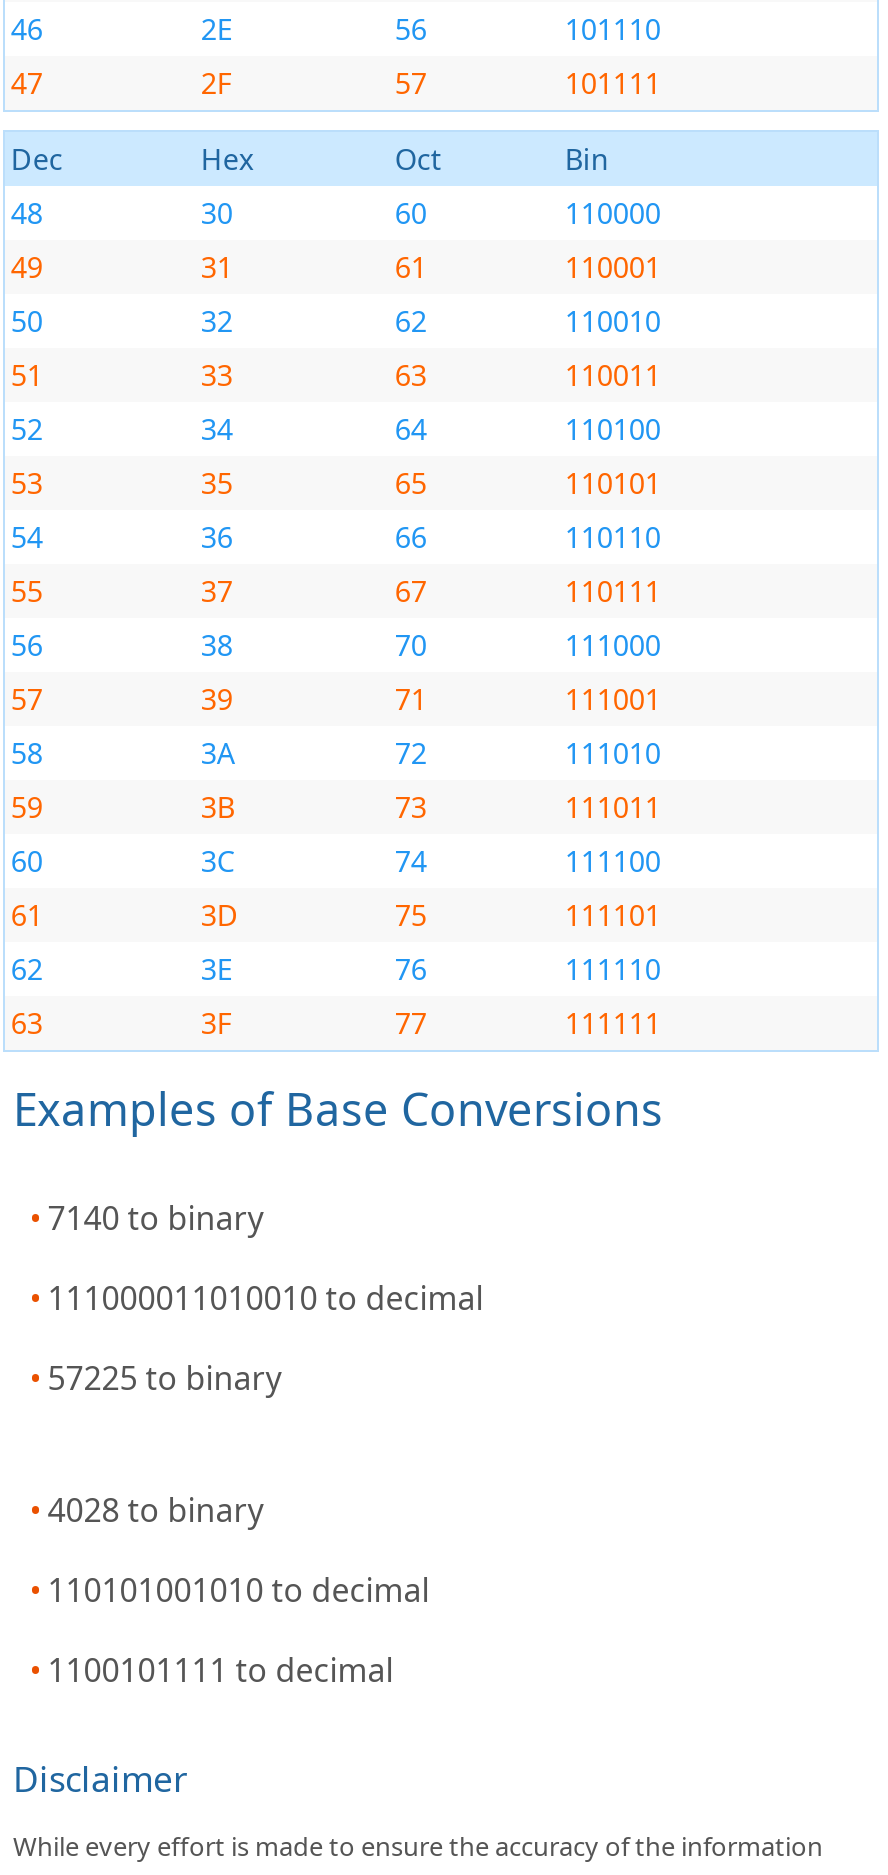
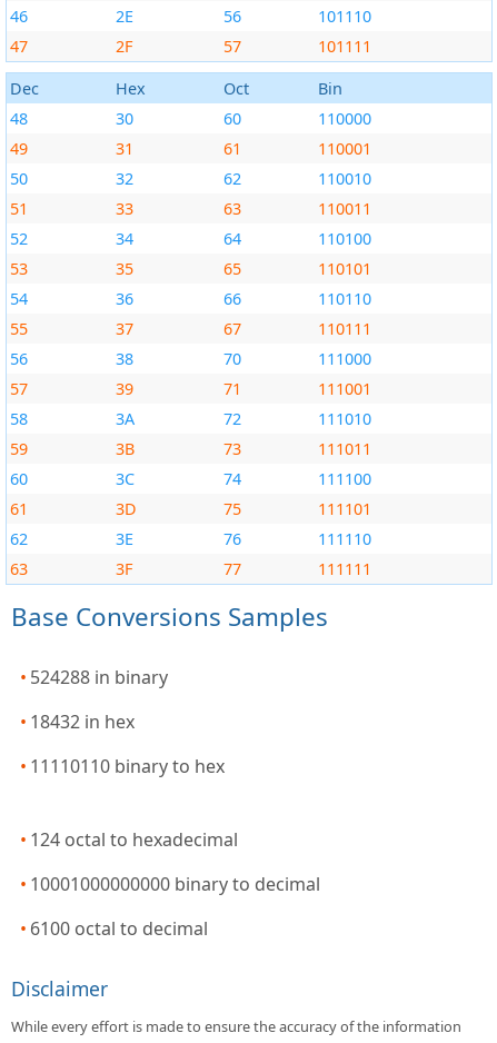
[13,1078,663,1140] Examples of Base Conversions -> [11,600,328,634] Base Conversions Samples
[47,1196,263,1240] 7140 to binary -> [30,665,168,689] 524288 in binary
[47,1276,483,1320] 111000011010010 to decimal -> [30,709,135,734] 18432 in hex
[47,1356,281,1400] 57225 to binary -> [30,754,225,778] 11110110 binary to hex
[47,1487,263,1531] 4028 to binary -> [30,827,238,851] 124 octal to hexadecimal
[47,1567,429,1611] 110101001010 to decimal -> [30,871,320,896] 10001000000000 binary to decimal
[47,1647,393,1691] 1100101111 to decimal -> [30,916,208,940] 6100 octal to decimal

